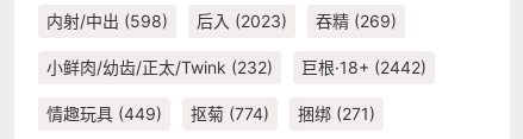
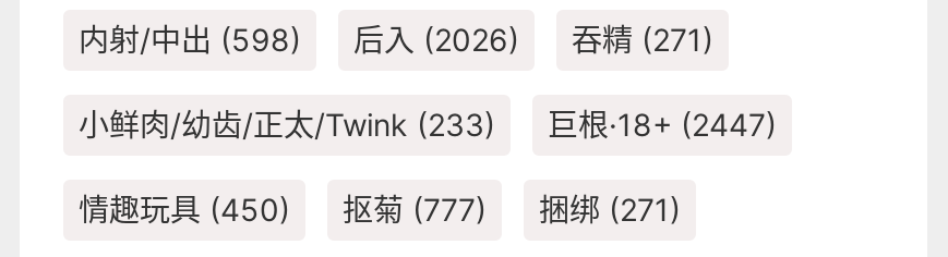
[197,10,287,31] 后入(2023) -> [353,20,519,57] 后入(2026)
[316,10,397,31] 吞精(269) -> [572,20,713,57] 吞精(271)
[46,57,273,77] 小鲜肉/幼齿/正太/Twink (232) -> [79,105,495,142] 小鲜肉/幼齿/正太/Twink (233)
[301,57,427,77] 巨根·18+ (2442) -> [548,105,777,142] 巨根·18+ (2447)
[46,103,162,123] 情趣玩具(449) -> [79,190,290,227] 情趣玩具(450)
[191,103,269,123] 抠菊(774) -> [343,190,487,227] 抠菊(777)

